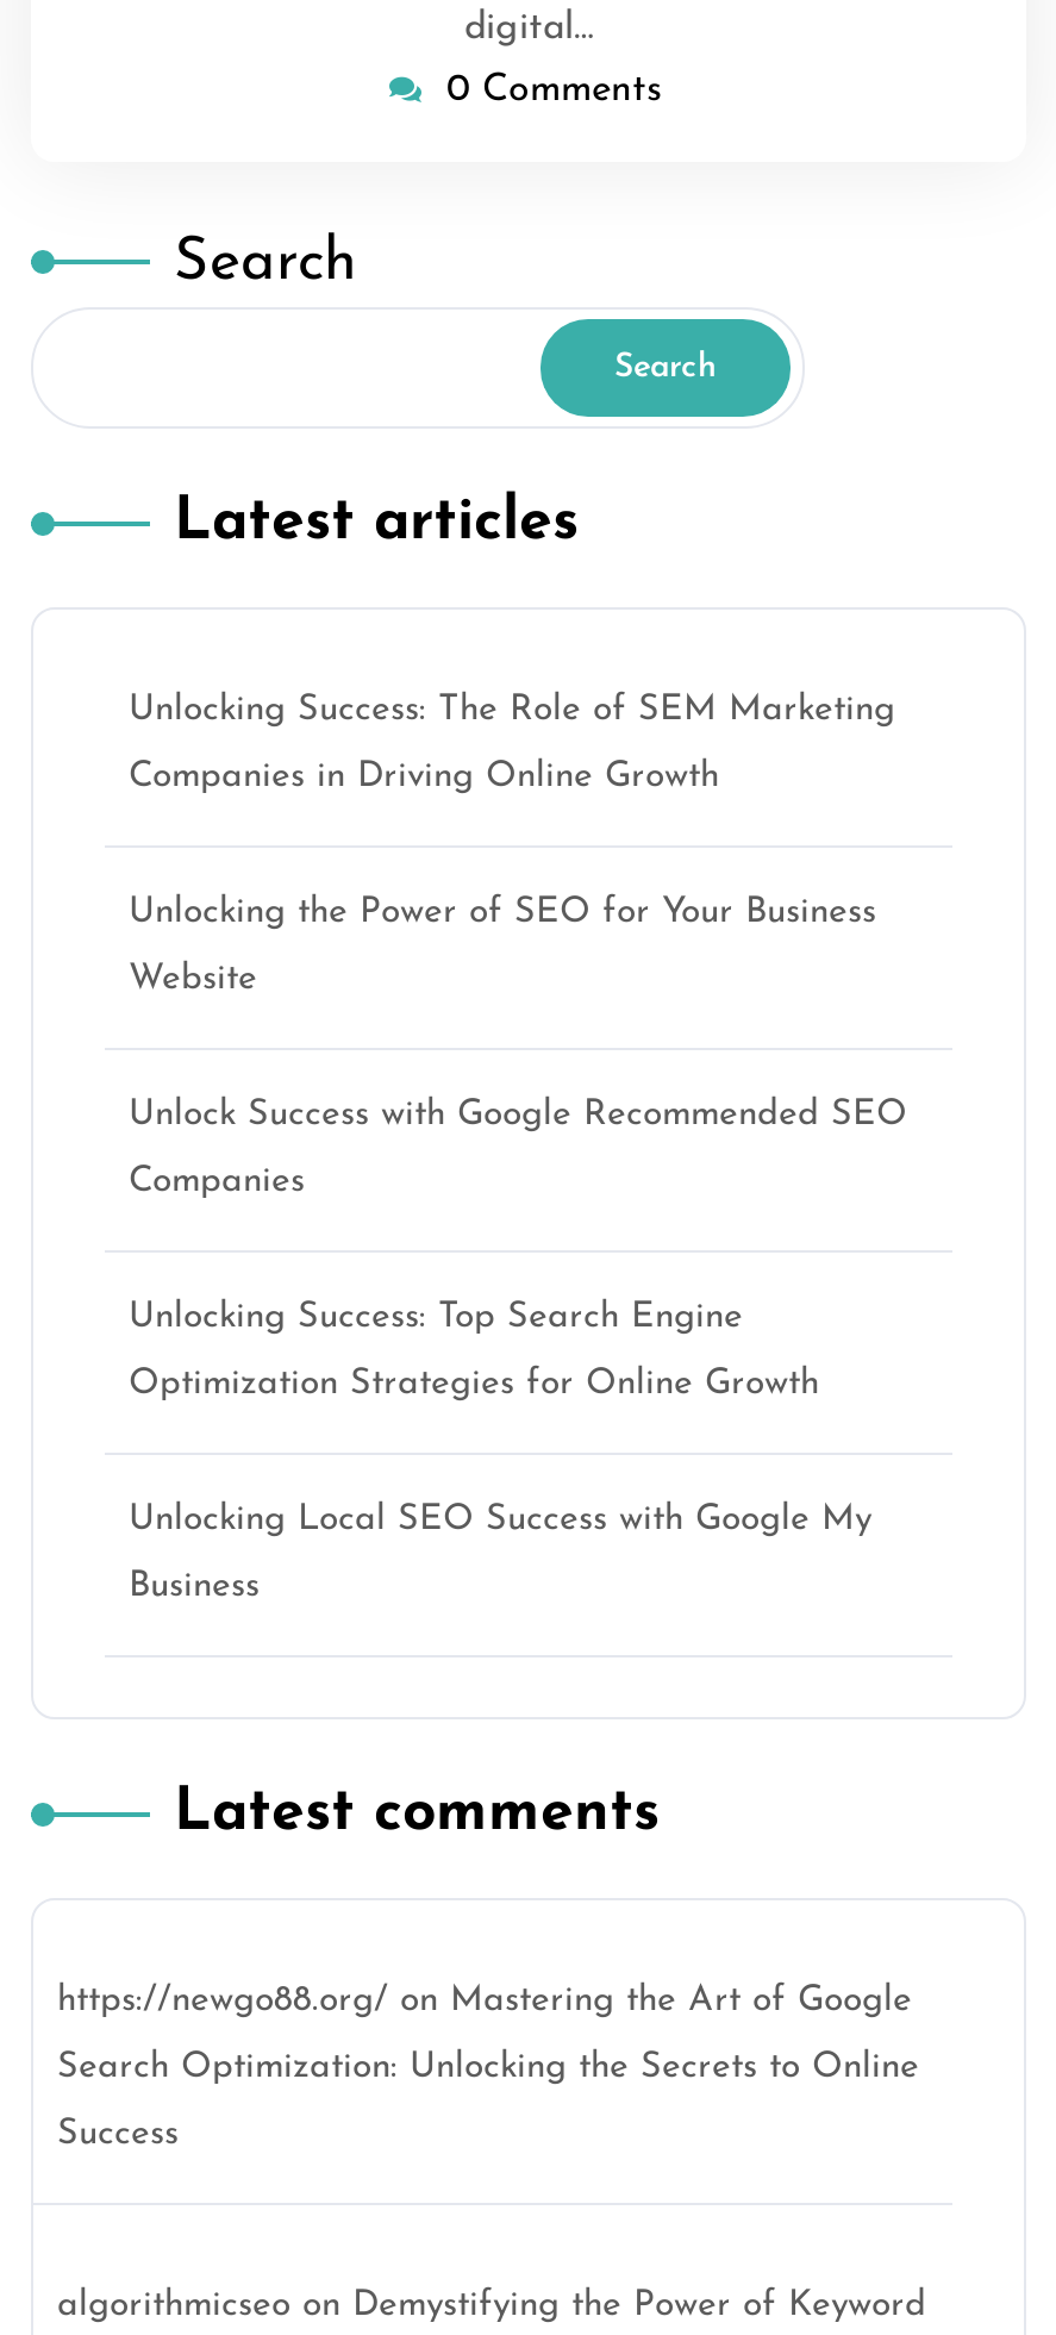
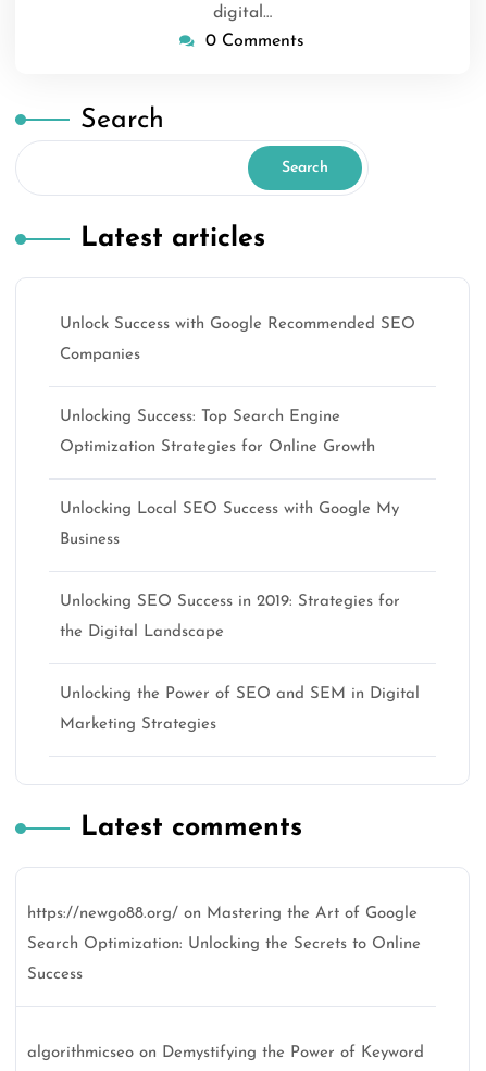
[129,693,895,795] Unlocking Success: The Role of SEM Marketing | Companies in Driving Online Growth -> none
[129,895,876,998] Unlocking the Power of SEO for Your Business | Website -> none
moved [129,1098,907,1605] -> [60,316,415,548]: Unlock Success with Google Recommended SEO | Companies | Unlocking Success: Top Search Engine | Optimization Strategies for Online Growth | Unlocking Local SEO Success with Google My | Business
none -> [60,594,400,640] Unlocking SEO Success in 2019: Strategies for | the Digital Landscape
none -> [60,686,420,733] Unlocking the Power of SEO and SEM in Digital | Marketing Strategies

